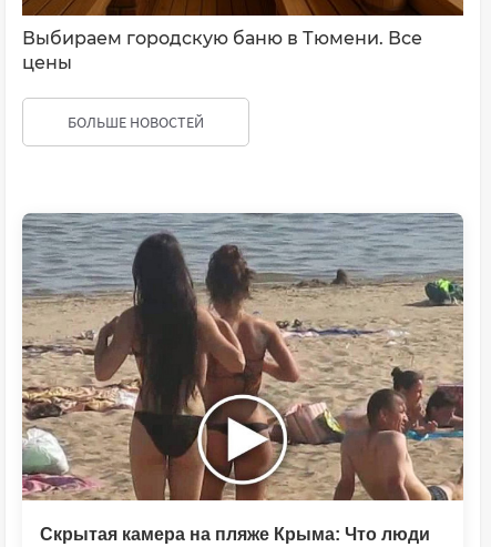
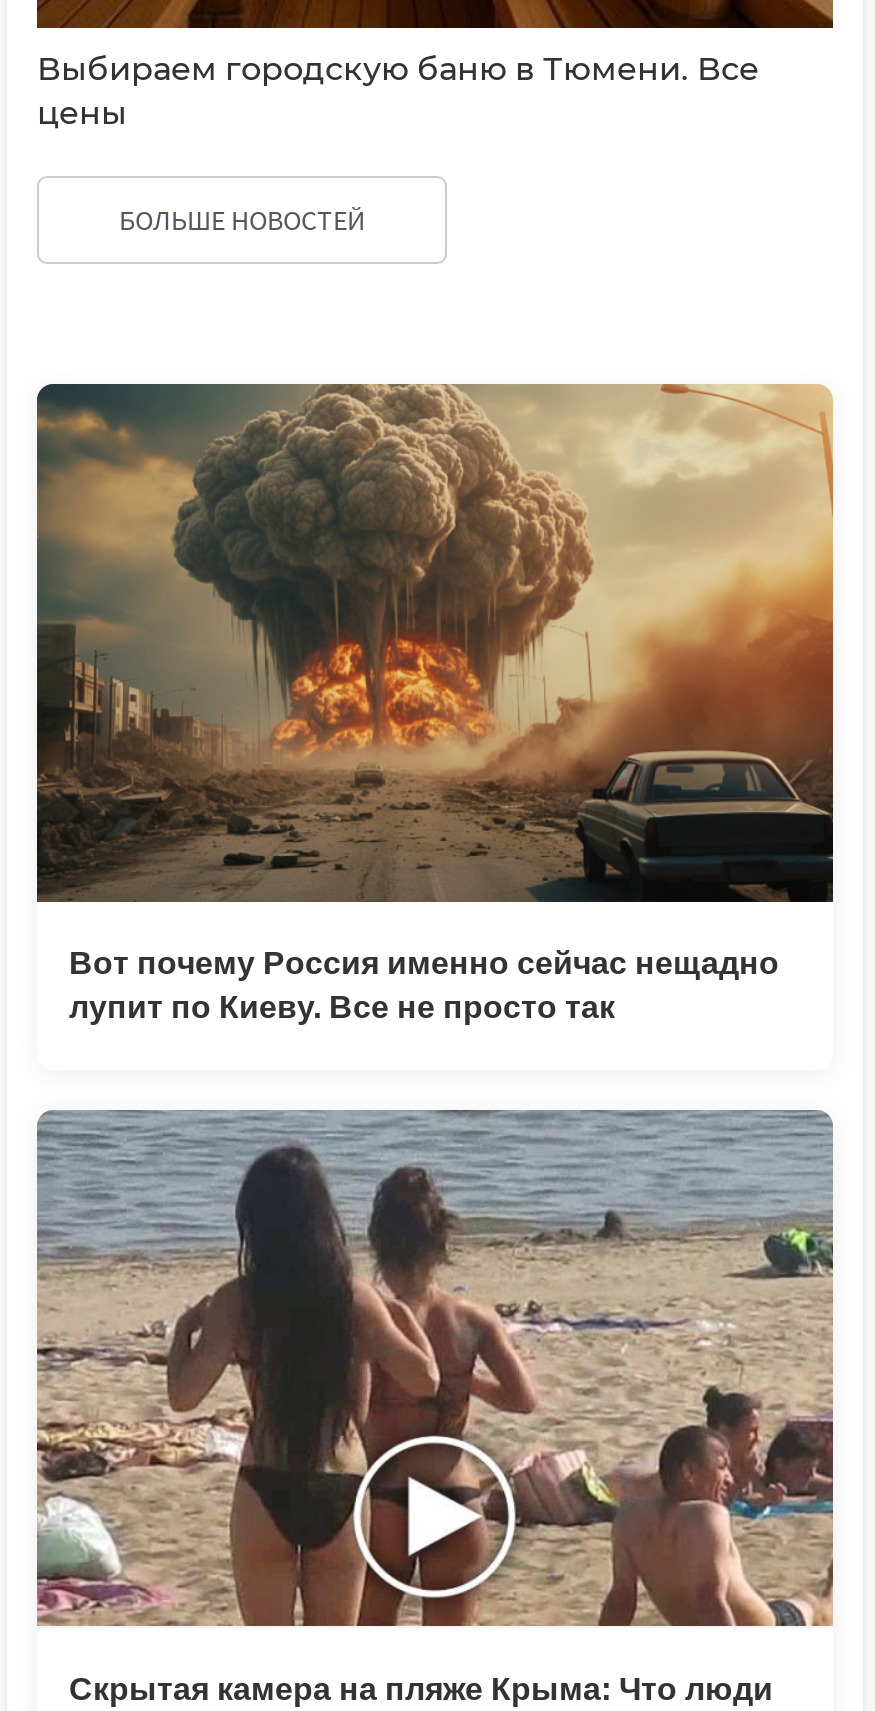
none -> [35,384,835,1024] [image] | Вот почему Россия именно сейчас нещадно | лупит по Киеву. Все не просто так

